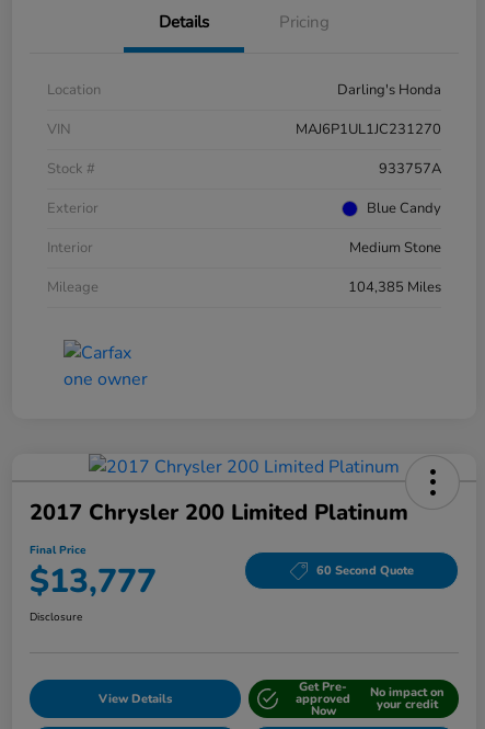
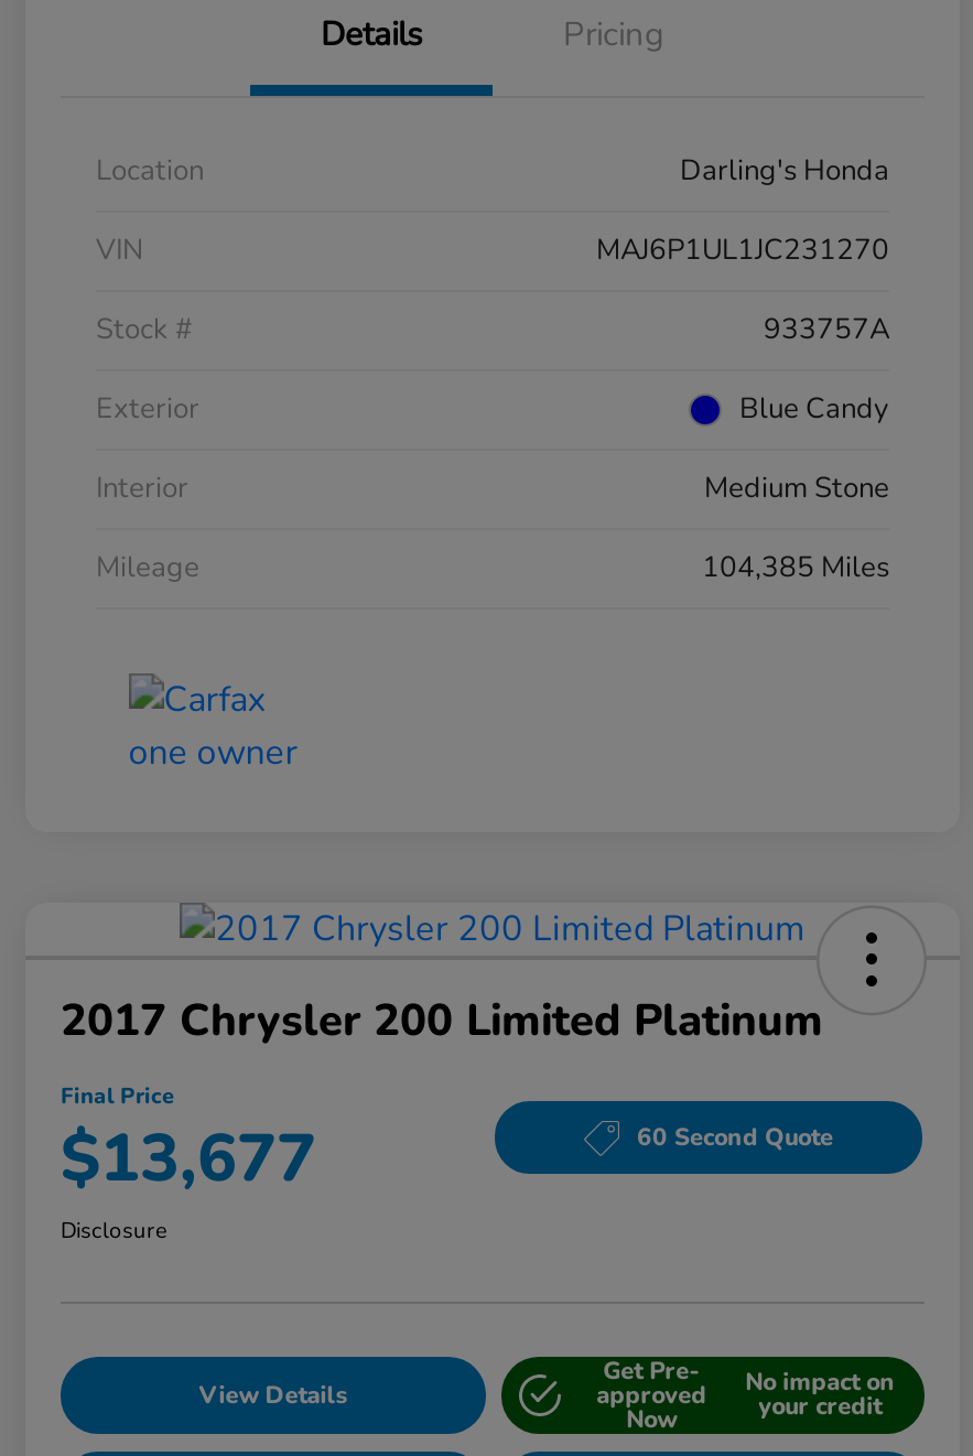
[30,559,157,604] $13,777 -> [61,1114,316,1204] $13,677

